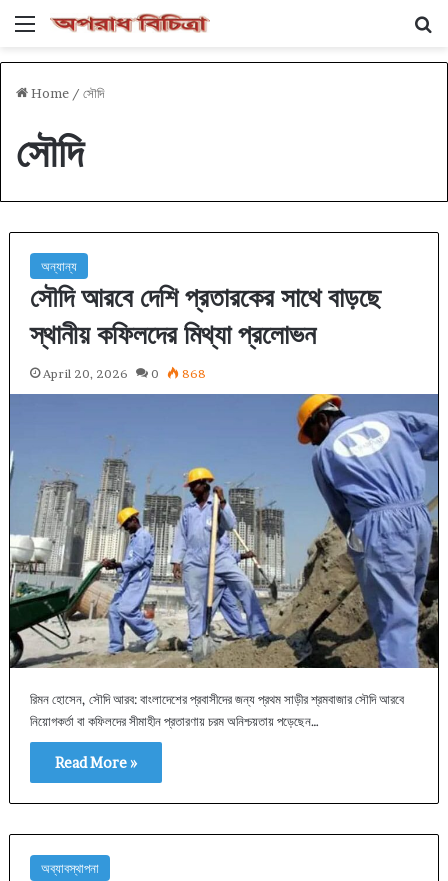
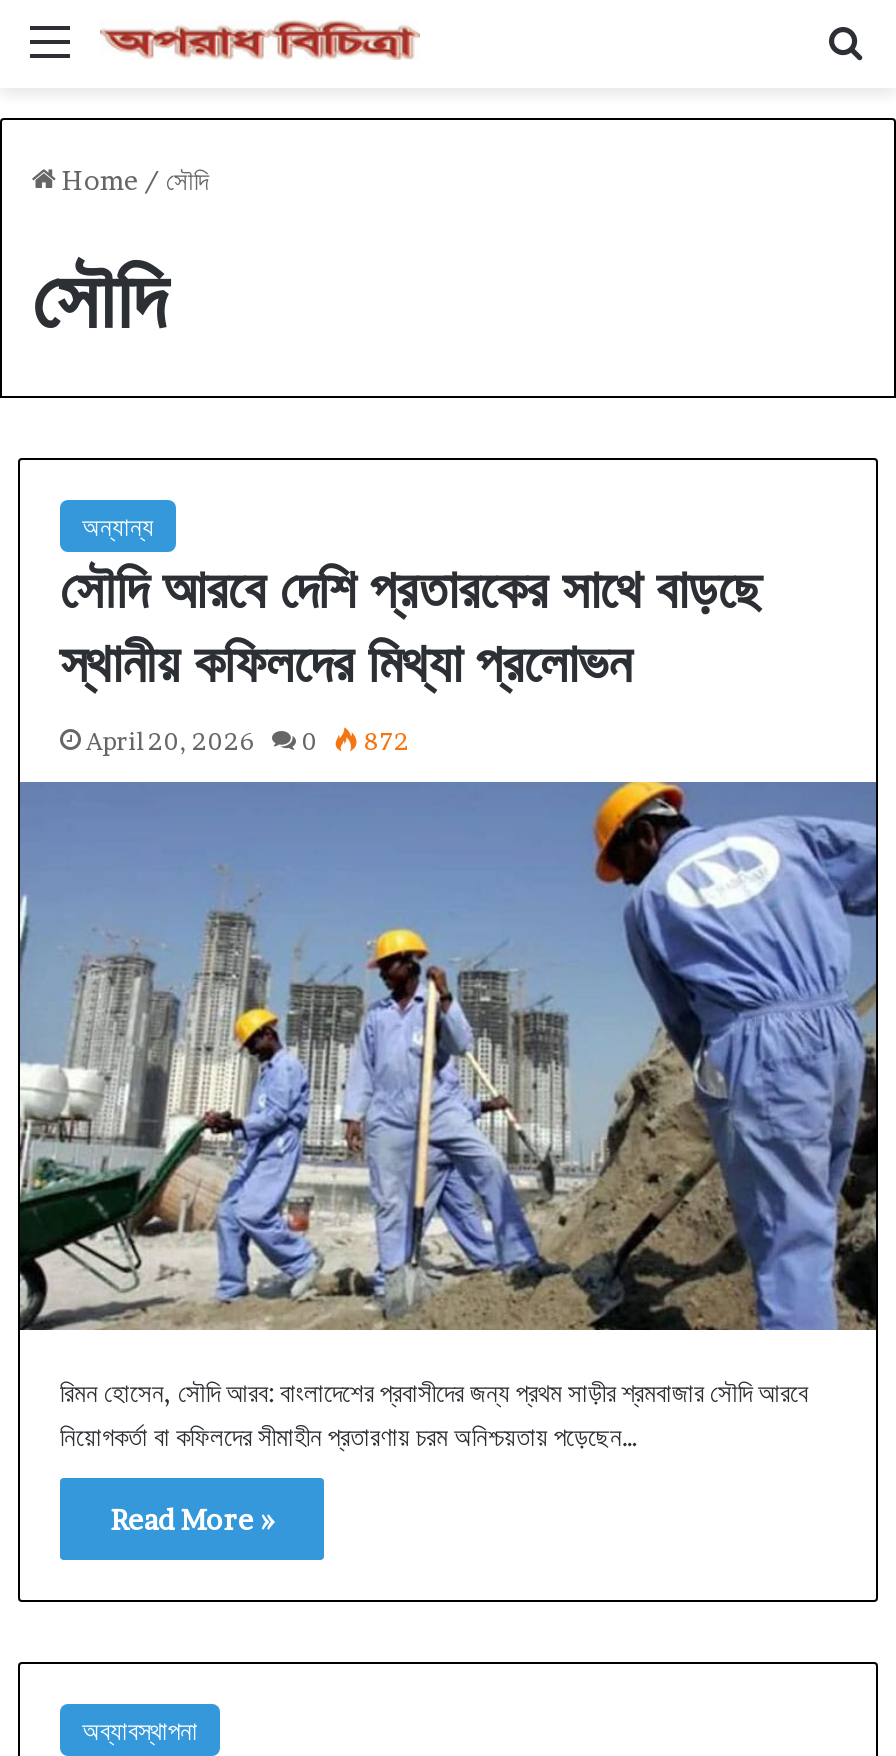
[43,366,206,381] April 20, 2026 0 868 -> [86,727,410,757] April 20, 2026 0 872

